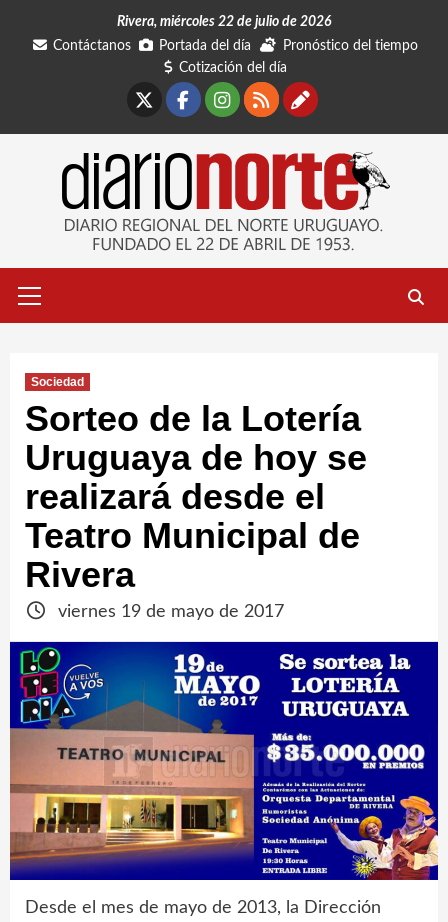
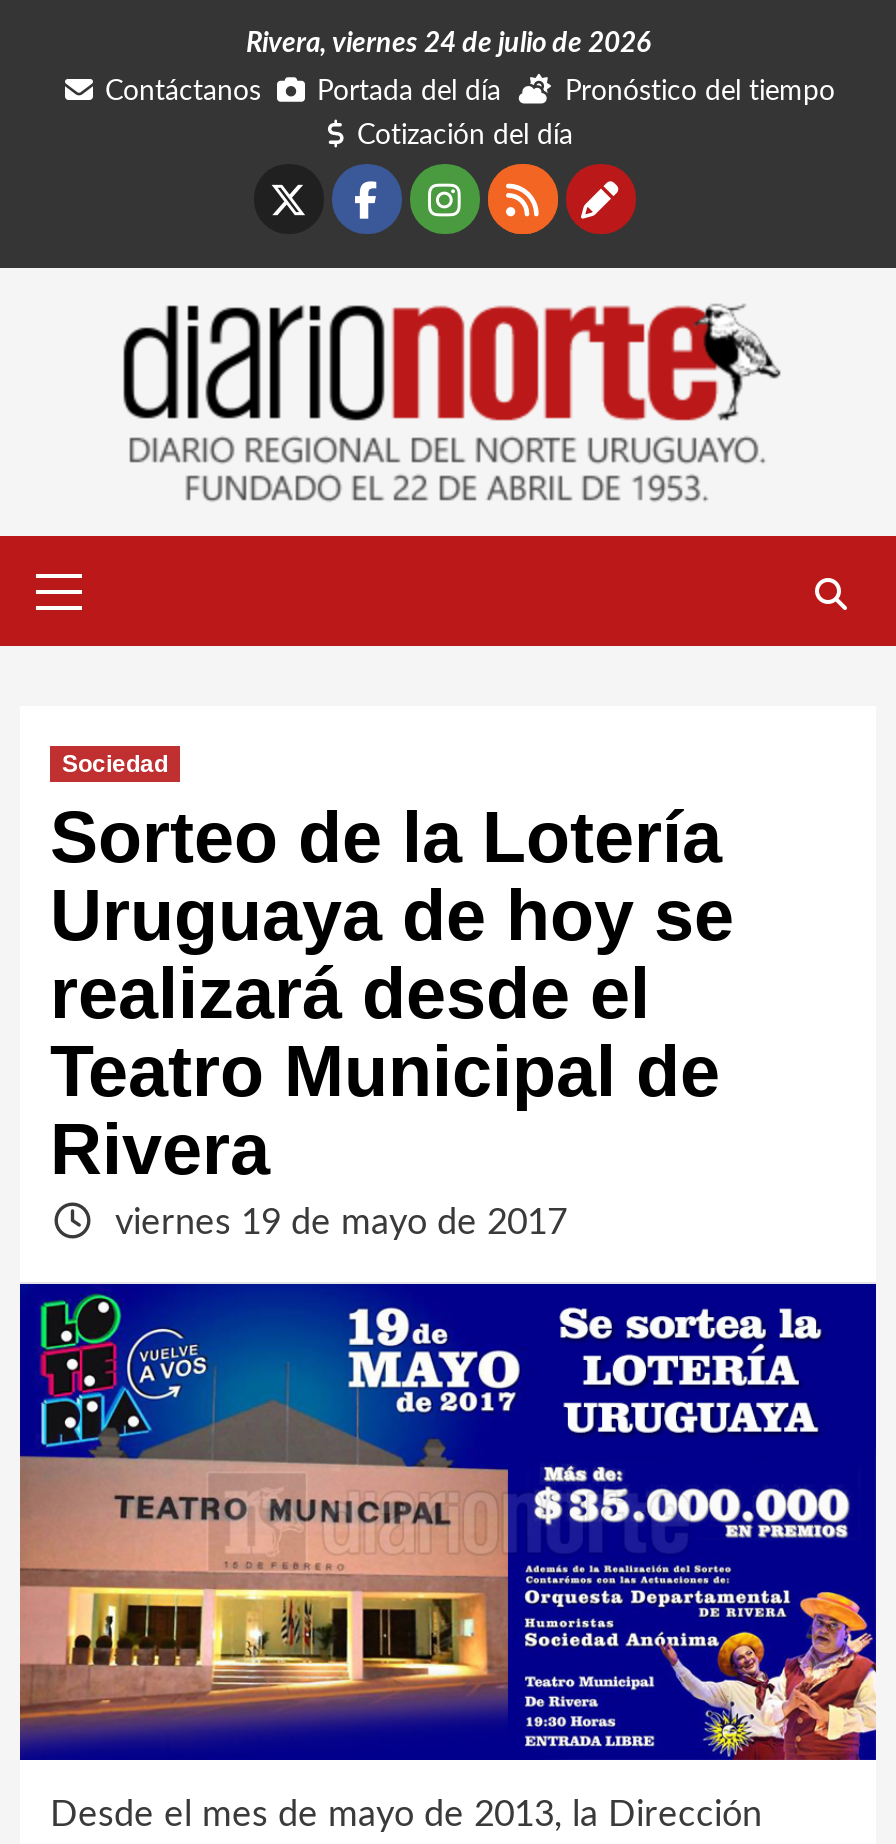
[117,15,331,29] Rivera, miércoles 22 de julio de 2026 -> [246,30,650,58] Rivera, viernes 24 de julio de 2026

